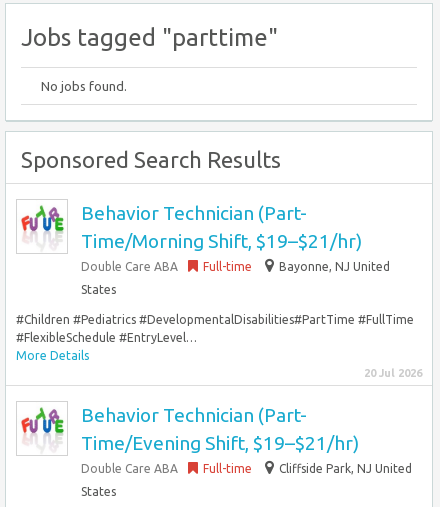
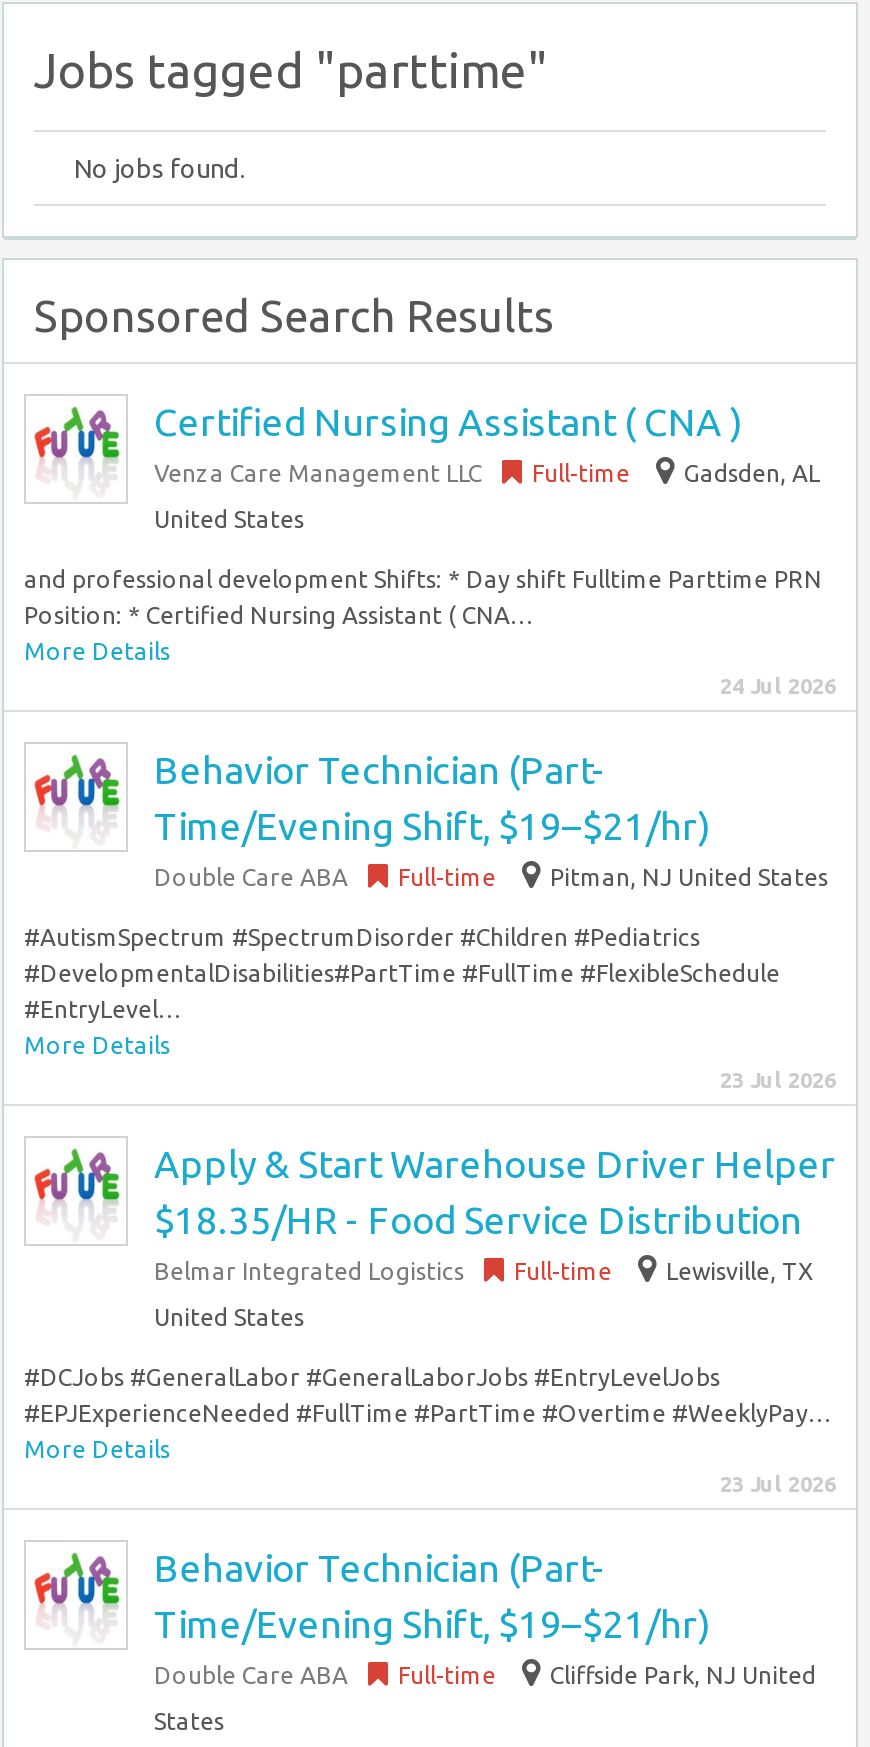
none -> [24,400,836,698] Certified Nursing Assistant ( CNA ) | Venza Care Management LLC | Full-time | Gadsden, AL | United States | and professional development Shifts: * Day shift Fulltime Parttime PRN | Position: * Certified Nursing Assistant ( CNA… | More Details | 24 Jul 2026
[81,230,362,252] Time/Morning Shift, $19–$21/hr) -> [154,804,710,848] Time/Evening Shift, $19–$21/hr)
[16,260,414,344] Bayonne, NJ United | States | #Children #Pediatrics #DevelopmentalDisabilities#PartTime #FullTime | #FlexibleSchedule #EntryLevel… -> [24,864,828,1022] Pitman, NJ United States | #AutismSpectrum #SpectrumDisorder #Children #Pediatrics | #DevelopmentalDisabilities#PartTime #FullTime #FlexibleSchedule | #EntryLevel…
[364,367,422,379] 20 Jul 2026 -> [24,1068,836,1496] 23 Jul 2026 | Apply & Start Warehouse Driver Helper | $18.35/HR - Food Service Distribution | Belmar Integrated Logistics | Full-time | Lewisville, TX | United States | #DCJobs #GeneralLabor #GeneralLaborJobs #EntryLevelJobs | #EPJExperienceNeeded #FullTime #PartTime #Overtime #WeeklyPay… | More Details | 23 Jul 2026

